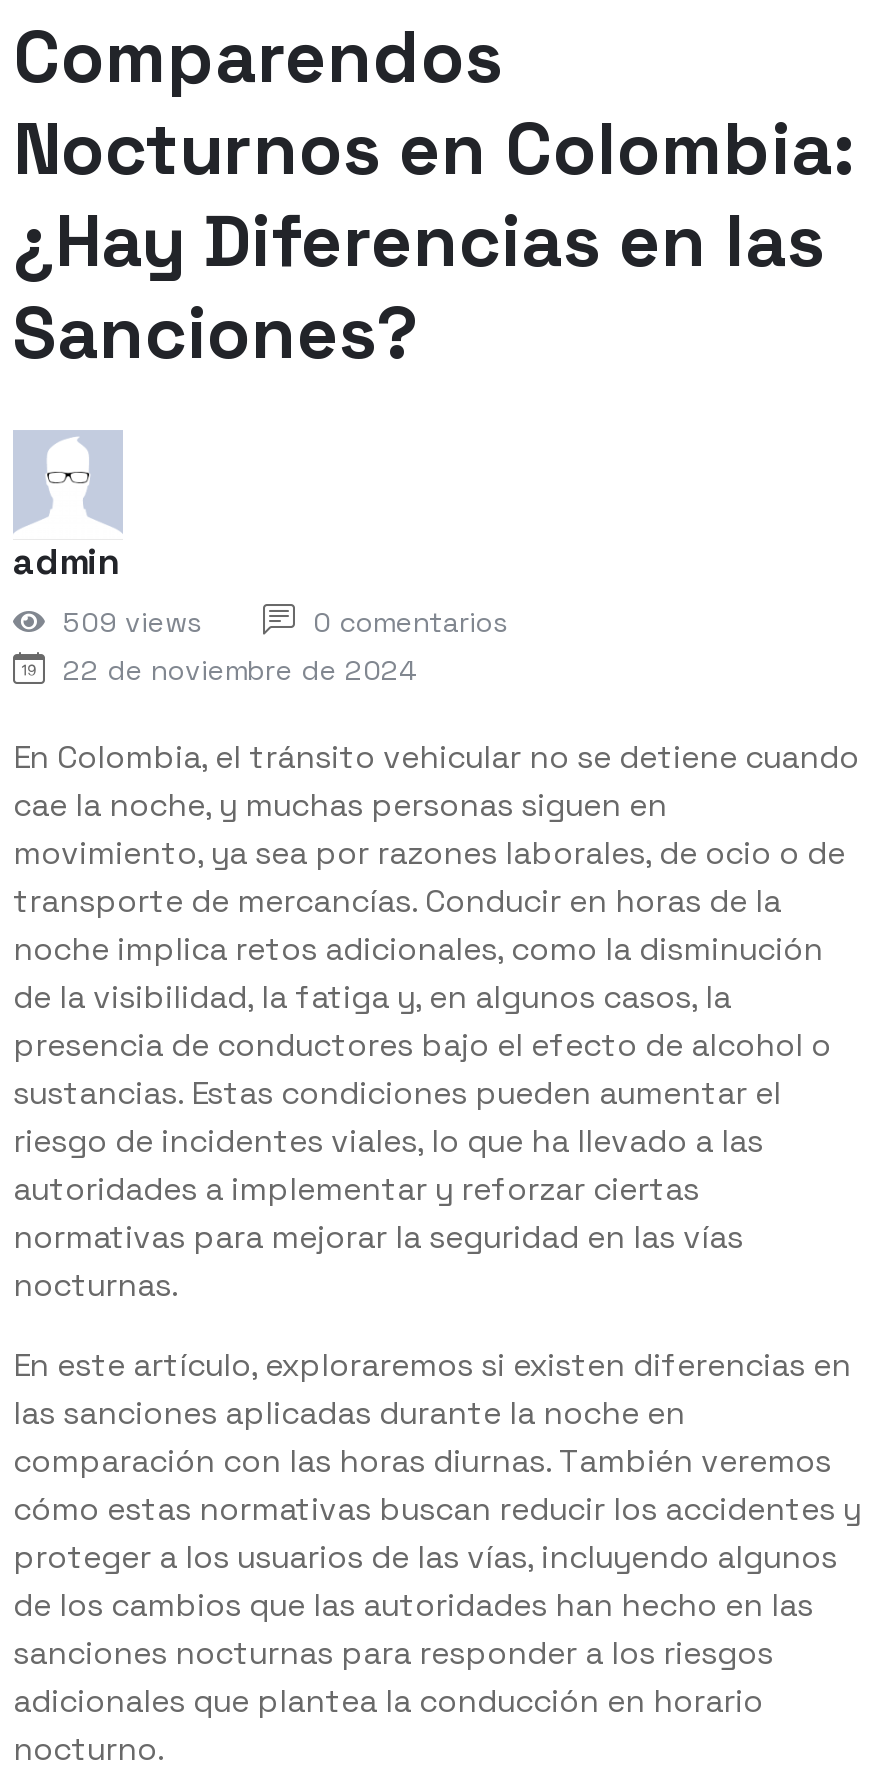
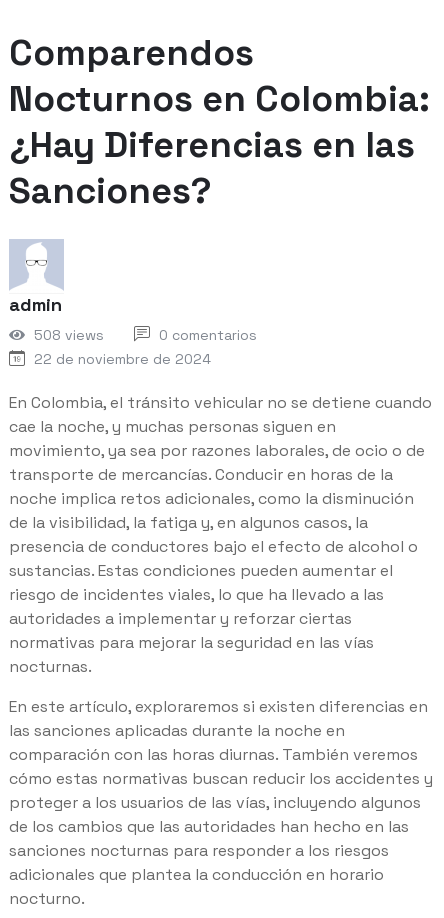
[63,603,203,639] 509 views -> [34,325,104,343] 508 views

